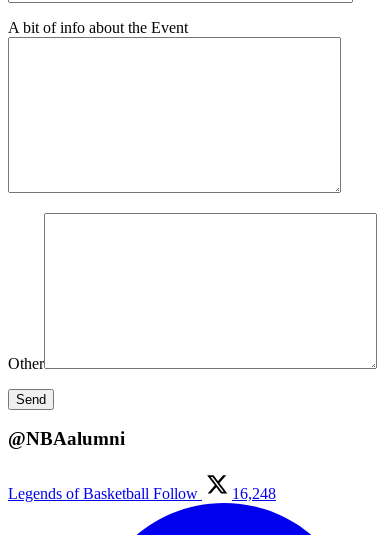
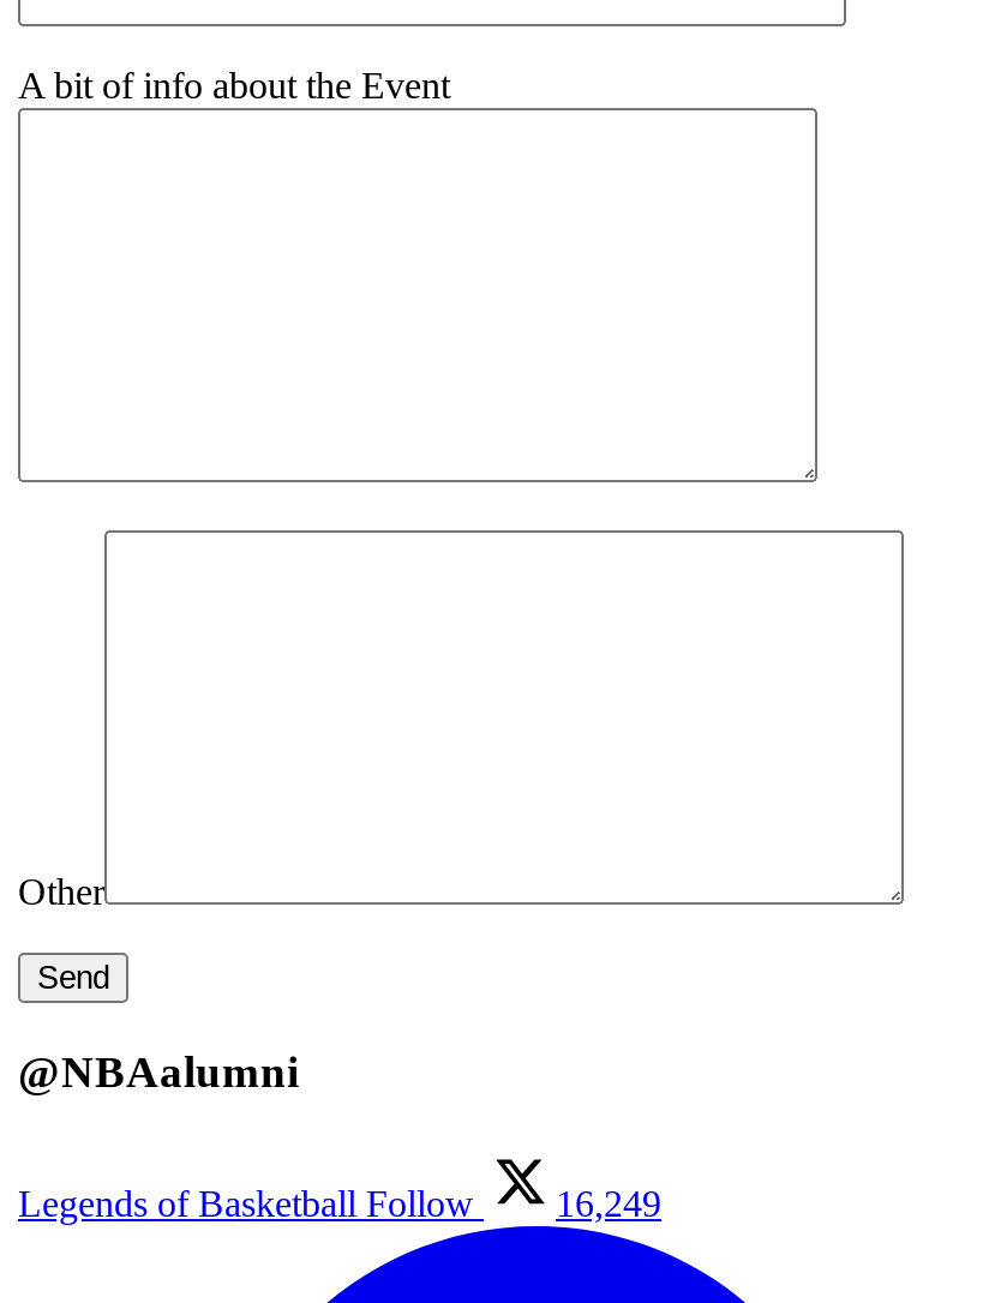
[8,485,276,502] Legends of Basketball Follow 16,248 -> [18,1183,661,1224] Legends of Basketball Follow 16,249

